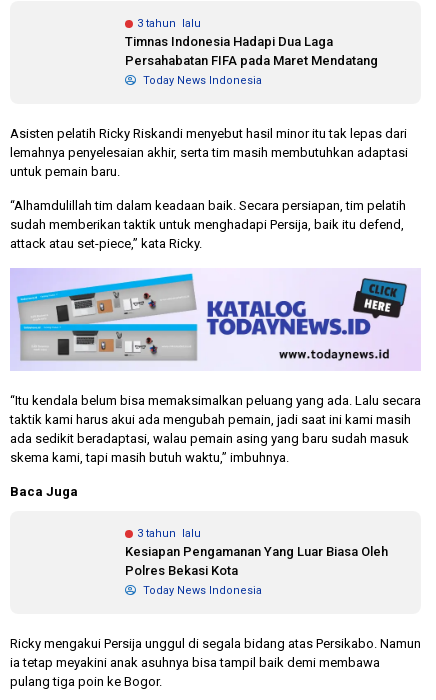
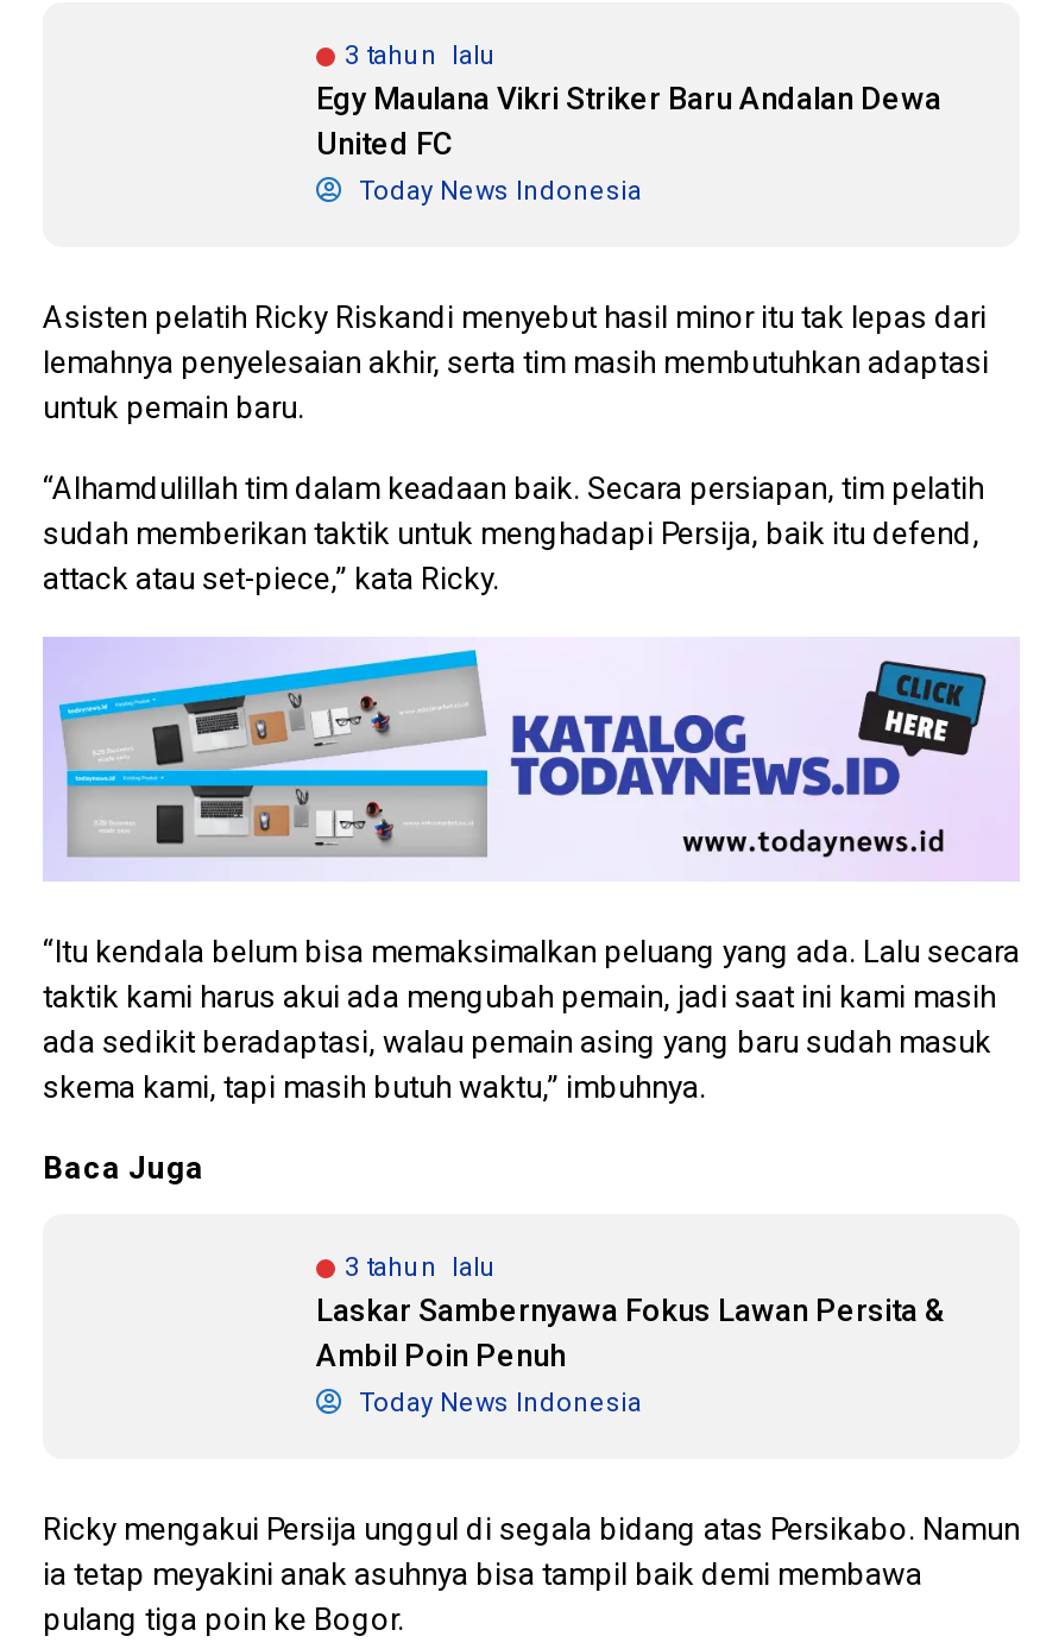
[125,34,378,68] Timnas Indonesia Hadapi Dua Laga | Persahabatan FIFA pada Maret Mendatang -> [316,81,941,162] Egy Maulana Vikri Striker Baru Andalan Dewa | United FC
[125,544,388,578] Kesiapan Pengamanan Yang Luar Biasa Oleh | Polres Bekasi Kota -> [316,1292,946,1373] Laskar Sambernyawa Fokus Lawan Persita & | Ambil Poin Penuh

